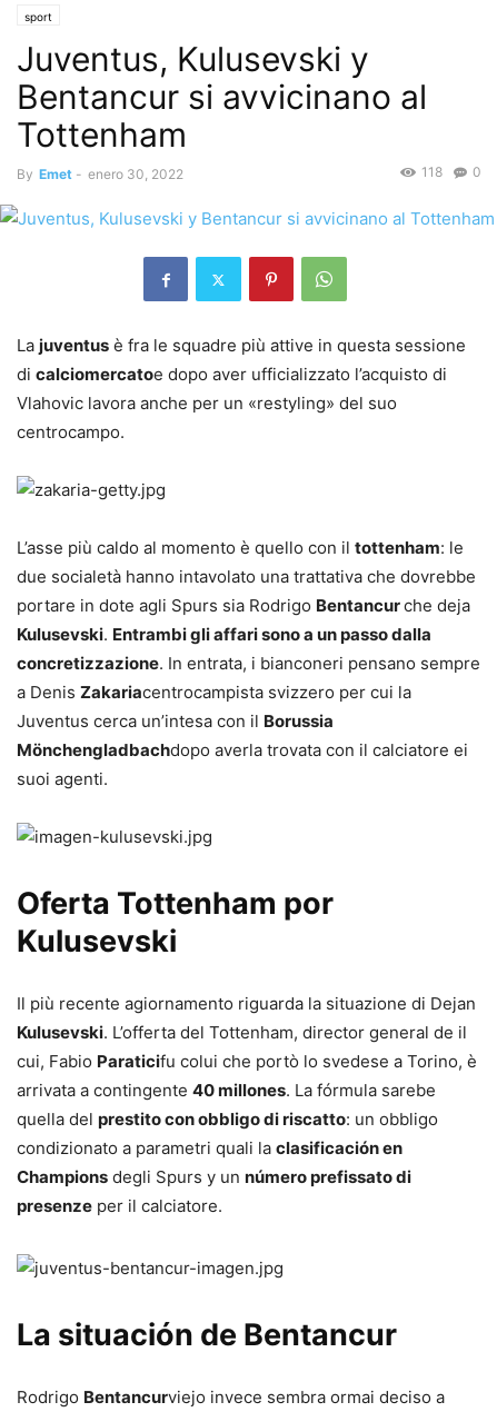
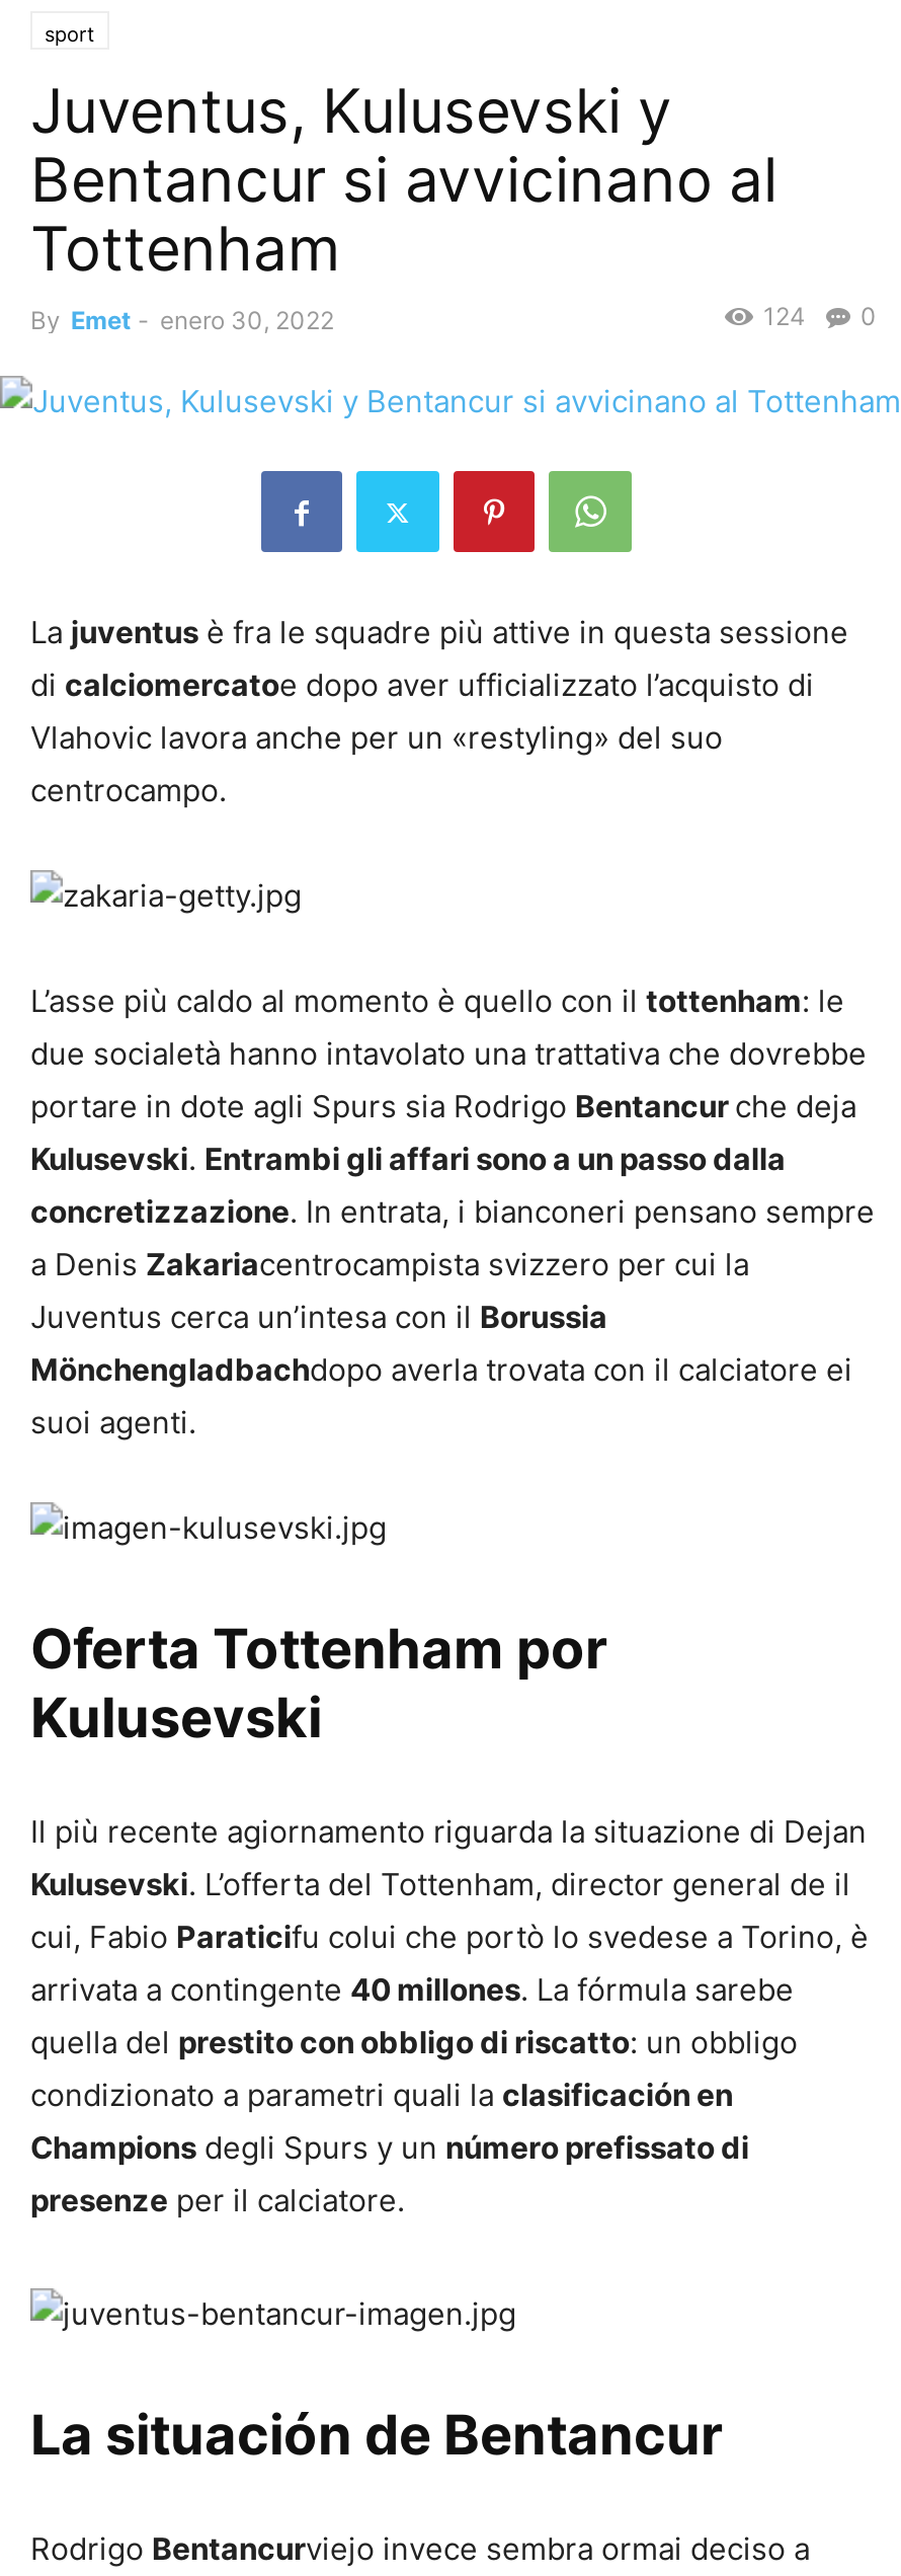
[421,163,481,180] 118 0 -> [763,301,877,331] 124 0

